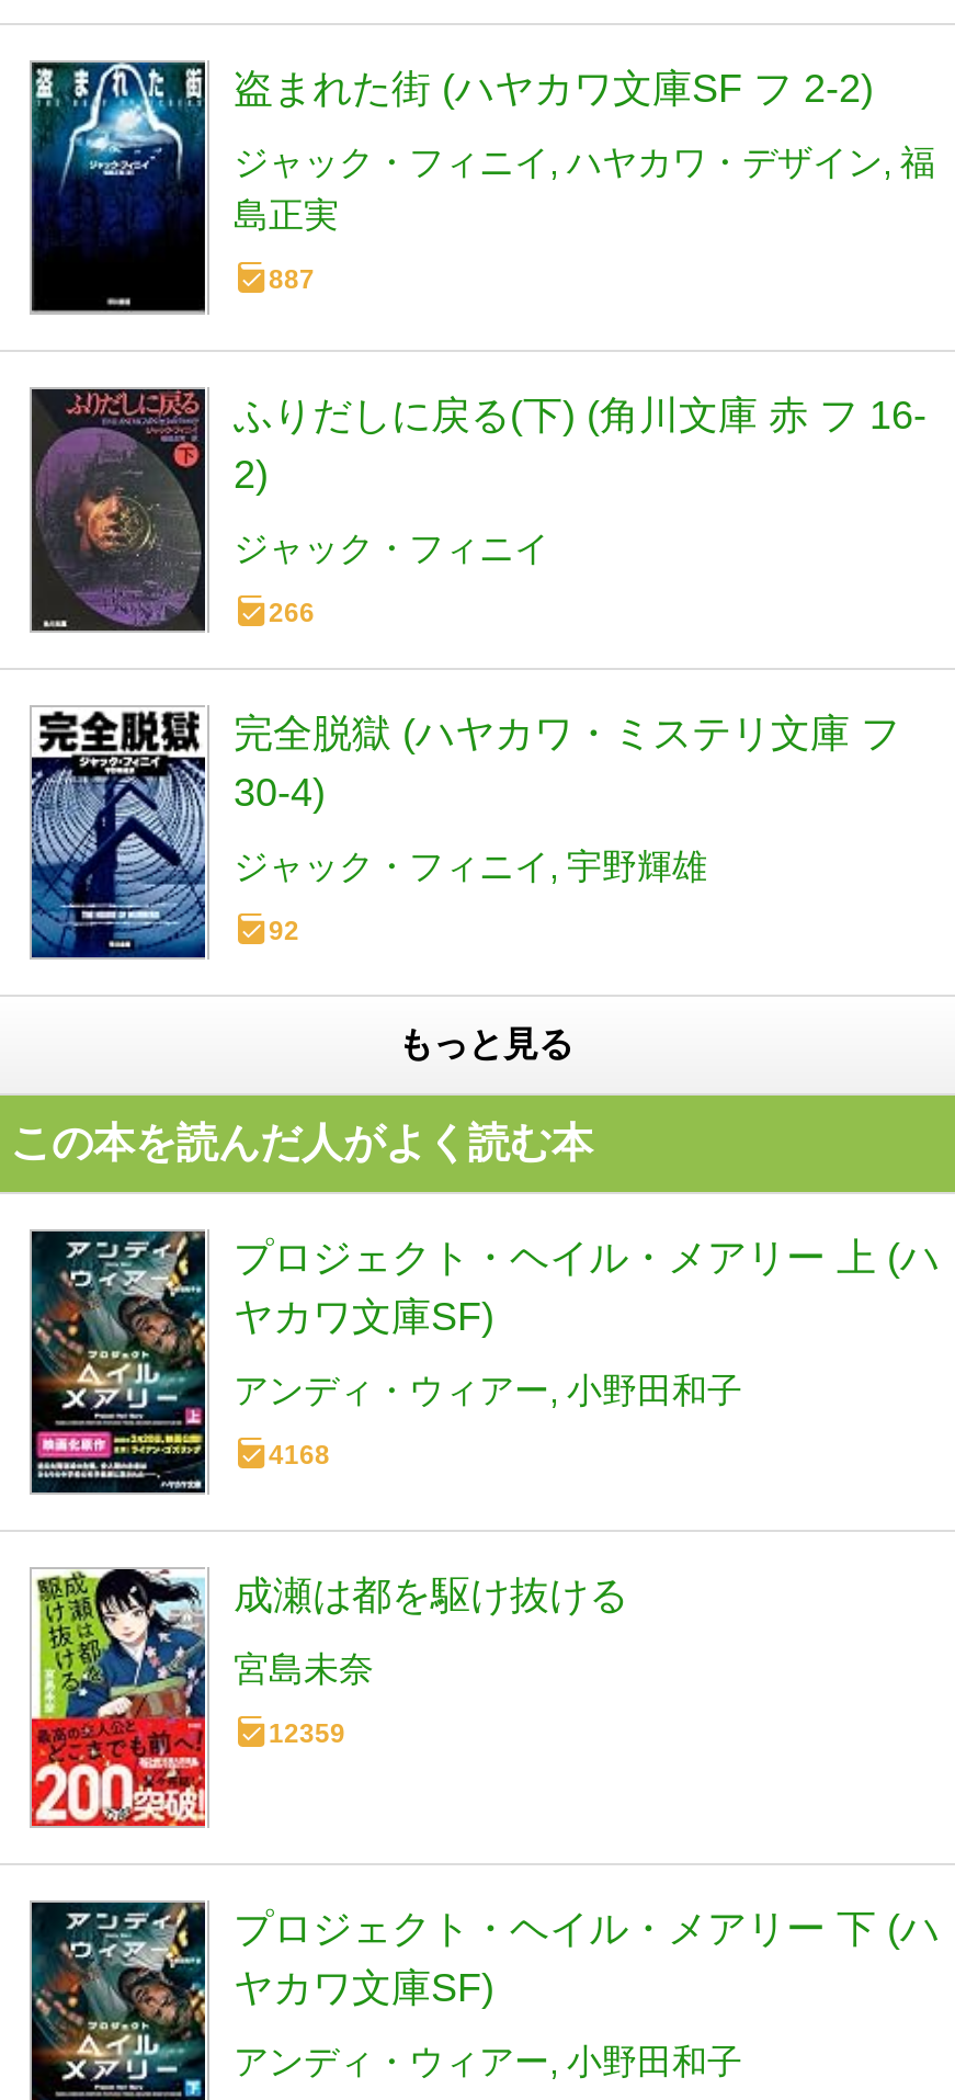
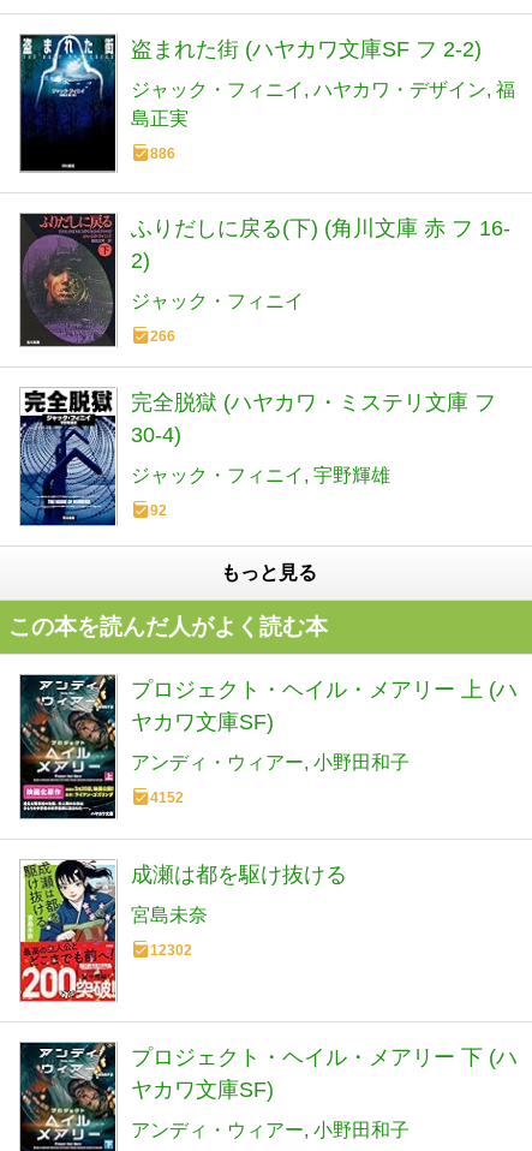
[269,263,315,294] 887 -> [150,145,175,162] 886
[269,1441,330,1471] 4168 -> [150,790,184,807] 4152
[269,1718,345,1749] 12359 -> [150,942,192,959] 12302

